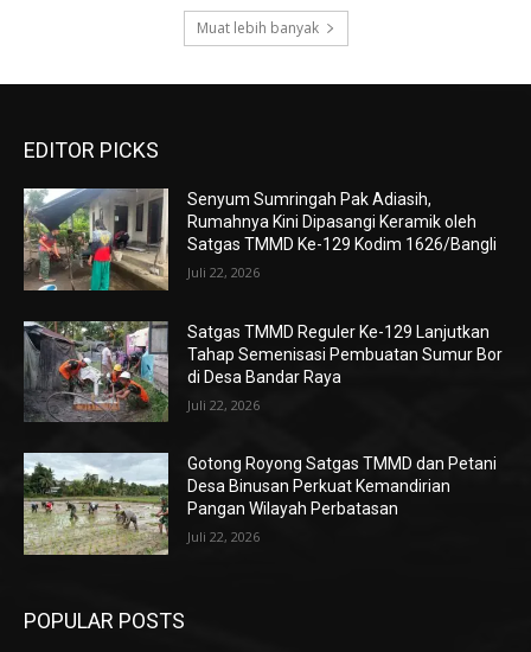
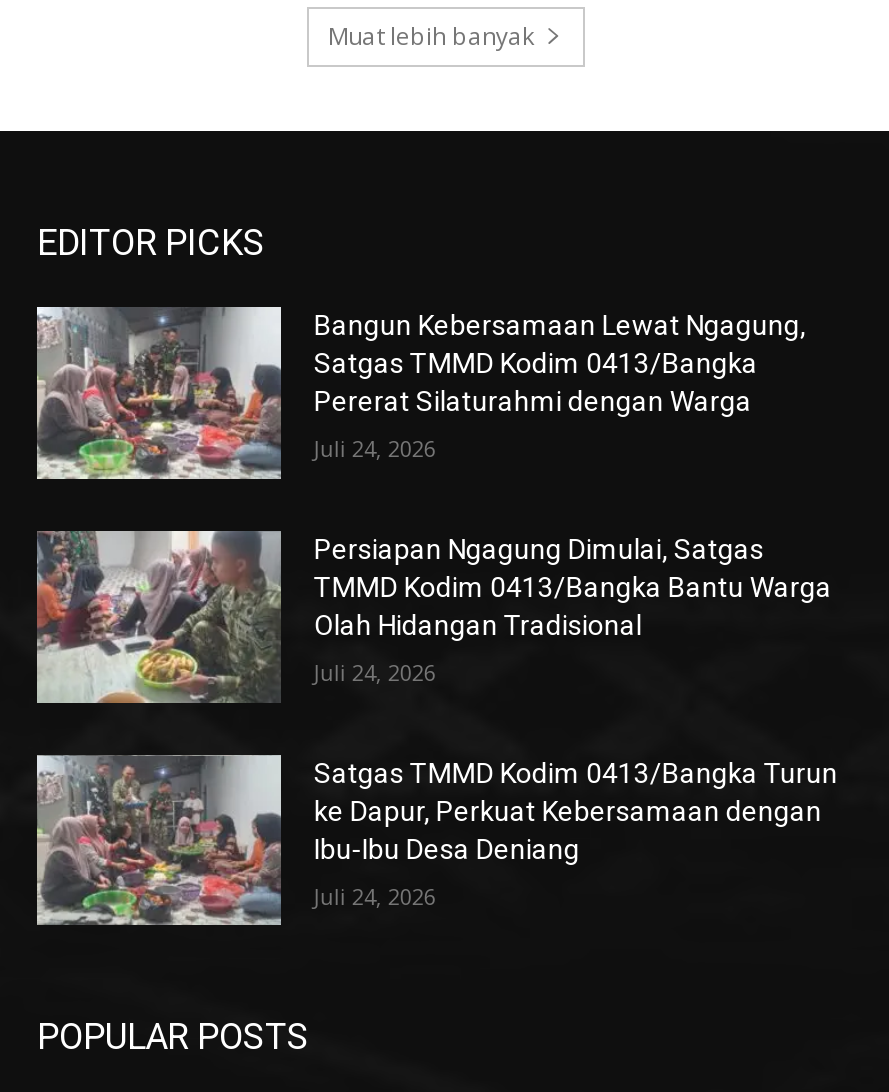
[24,187,497,292] [image] | Senyum Sumringah Pak Adiasih, | Rumahnya Kini Dipasangi Keramik oleh | Satgas TMMD Ke-129 Kodim 1626/Bangli -> [37,306,806,482] [image] | Bangun Kebersamaan Lewat Ngagung, | Satgas TMMD Kodim 0413/Bangka | Pererat Silaturahmi dengan Warga
[188,263,260,281] Juli 22, 2026 -> [314,434,436,464] Juli 24, 2026
[24,321,503,422] [image] | Satgas TMMD Reguler Ke-129 Lanjutkan | Tahap Semenisasi Pembuatan Sumur Bor | di Desa Bandar Raya -> [35,530,832,704] [image] | Persiapan Ngagung Dimulai, Satgas | TMMD Kodim 0413/Bangka Bantu Warga | Olah Hidangan Tradisional
[188,396,260,413] Juli 22, 2026 -> [314,658,436,688] Juli 24, 2026
[24,452,497,555] [image] | Gotong Royong Satgas TMMD dan Petani | Desa Binusan Perkuat Kemandirian | Pangan Wilayah Perbatasan -> [37,754,838,926] [image] | Satgas TMMD Kodim 0413/Bangka Turun | ke Dapur, Perkuat Kebersamaan dengan | Ibu-Ibu Desa Deniang
[188,528,260,546] Juli 22, 2026 -> [314,881,436,911] Juli 24, 2026

